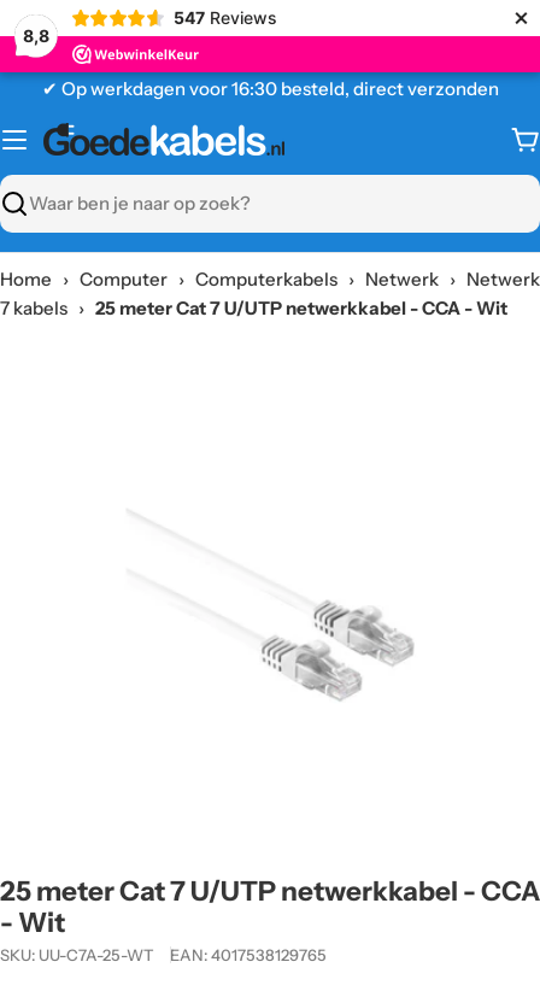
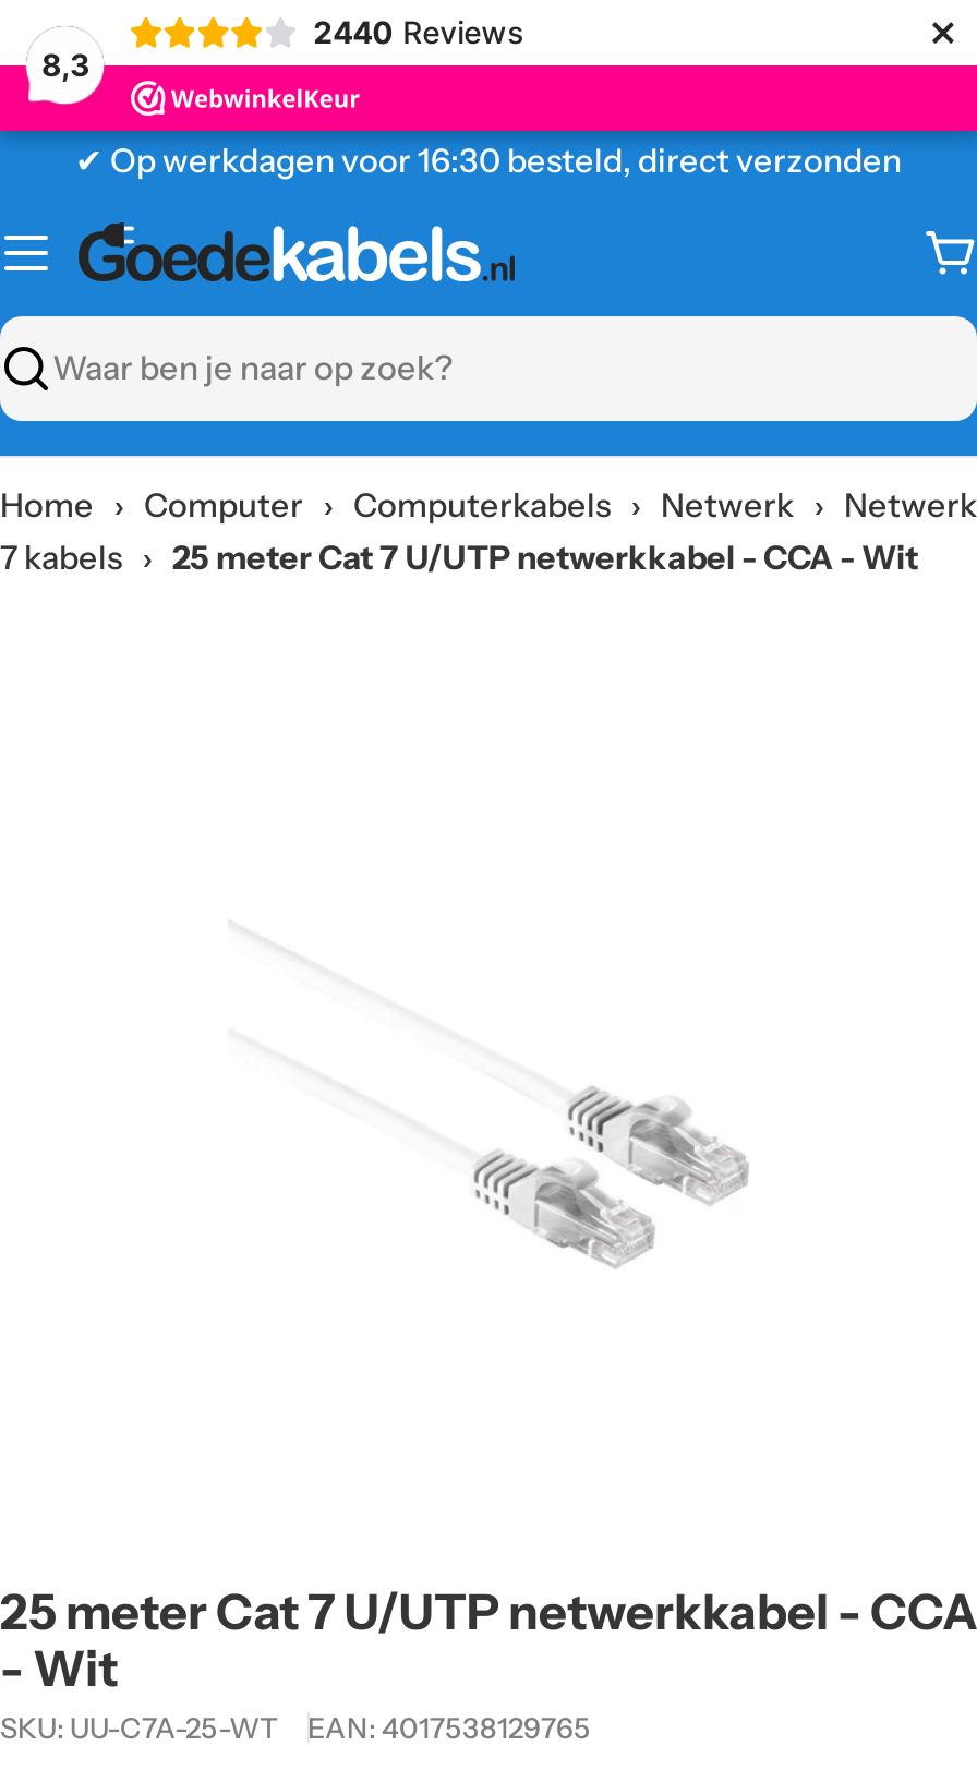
[173,7,277,28] 547 Reviews -> [313,13,525,50] 2440 Reviews
[23,25,49,46] 8,8 -> [41,46,89,83] 8,3

